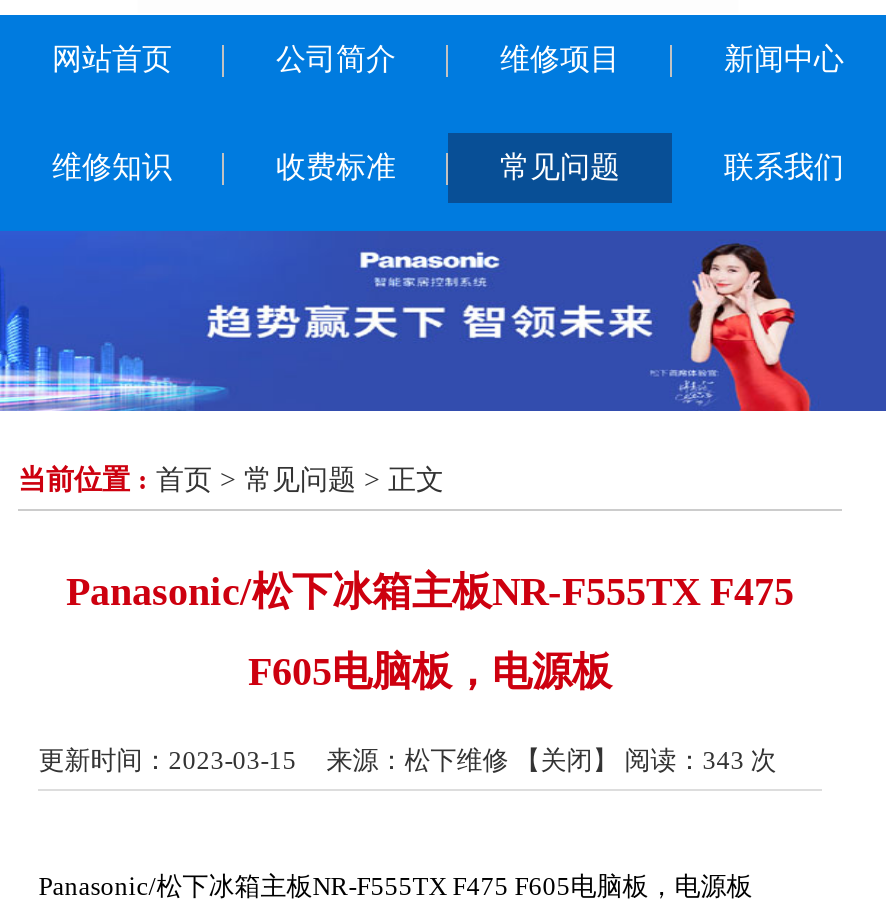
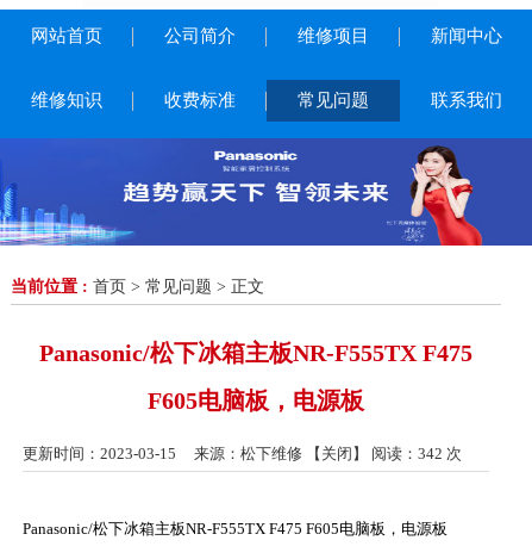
[38,745,776,775] 更新时间：2023-03-15 来源：松下维修 【关闭】 阅读：343 次 -> [23,445,462,462] 更新时间：2023-03-15 来源：松下维修 【关闭】 阅读：342 次

